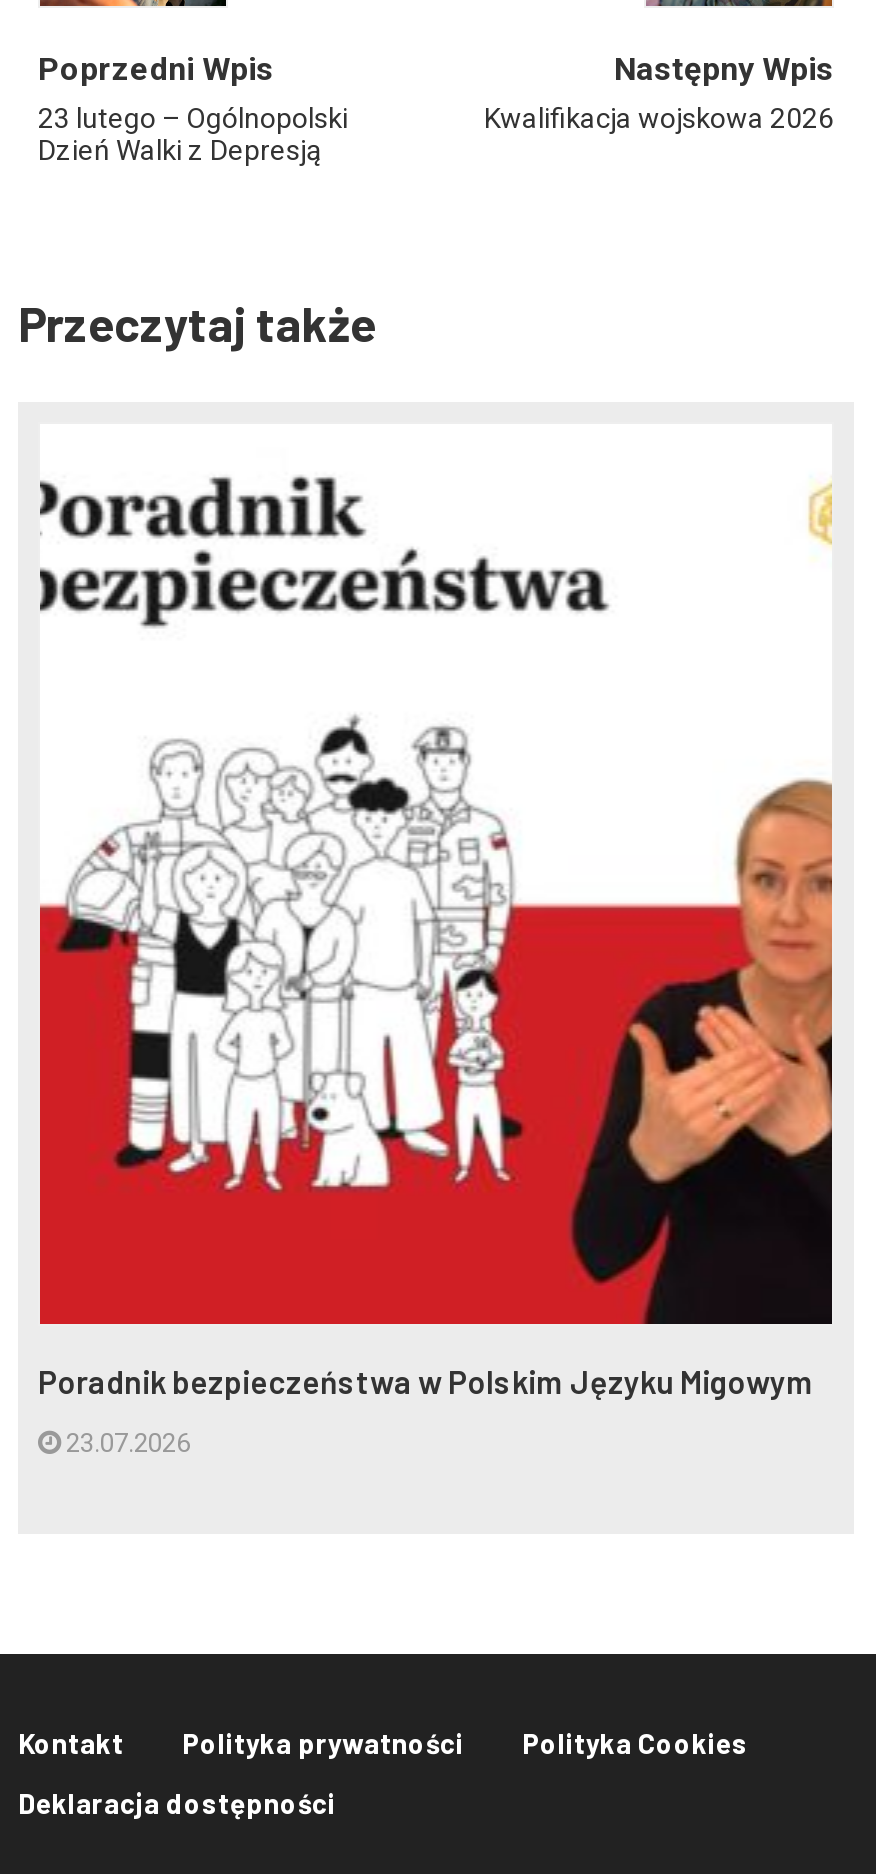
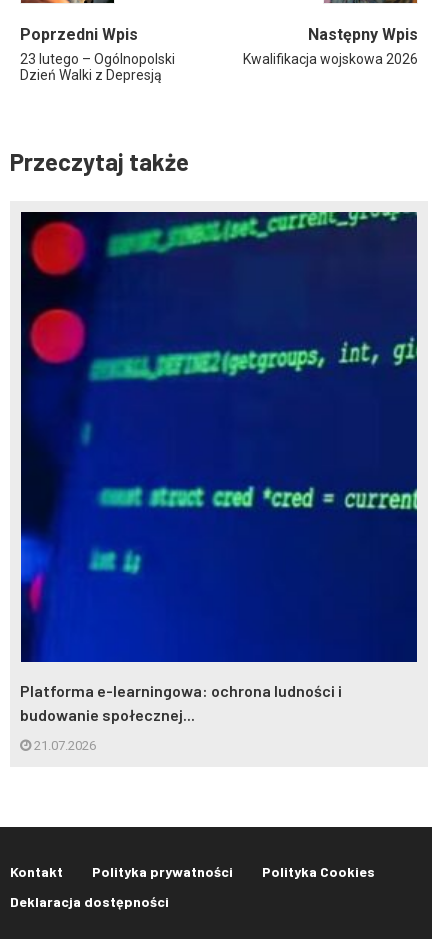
[38,424,834,1400] [image] | Poradnik bezpieczeństwa w Polskim Języku Migowym -> [20,211,418,724] [image] | Platforma e-learningowa: ochrona ludności i | budowanie społecznej...
[60,1428,190,1458] 23.07.2026 -> [31,738,96,753] 21.07.2026

